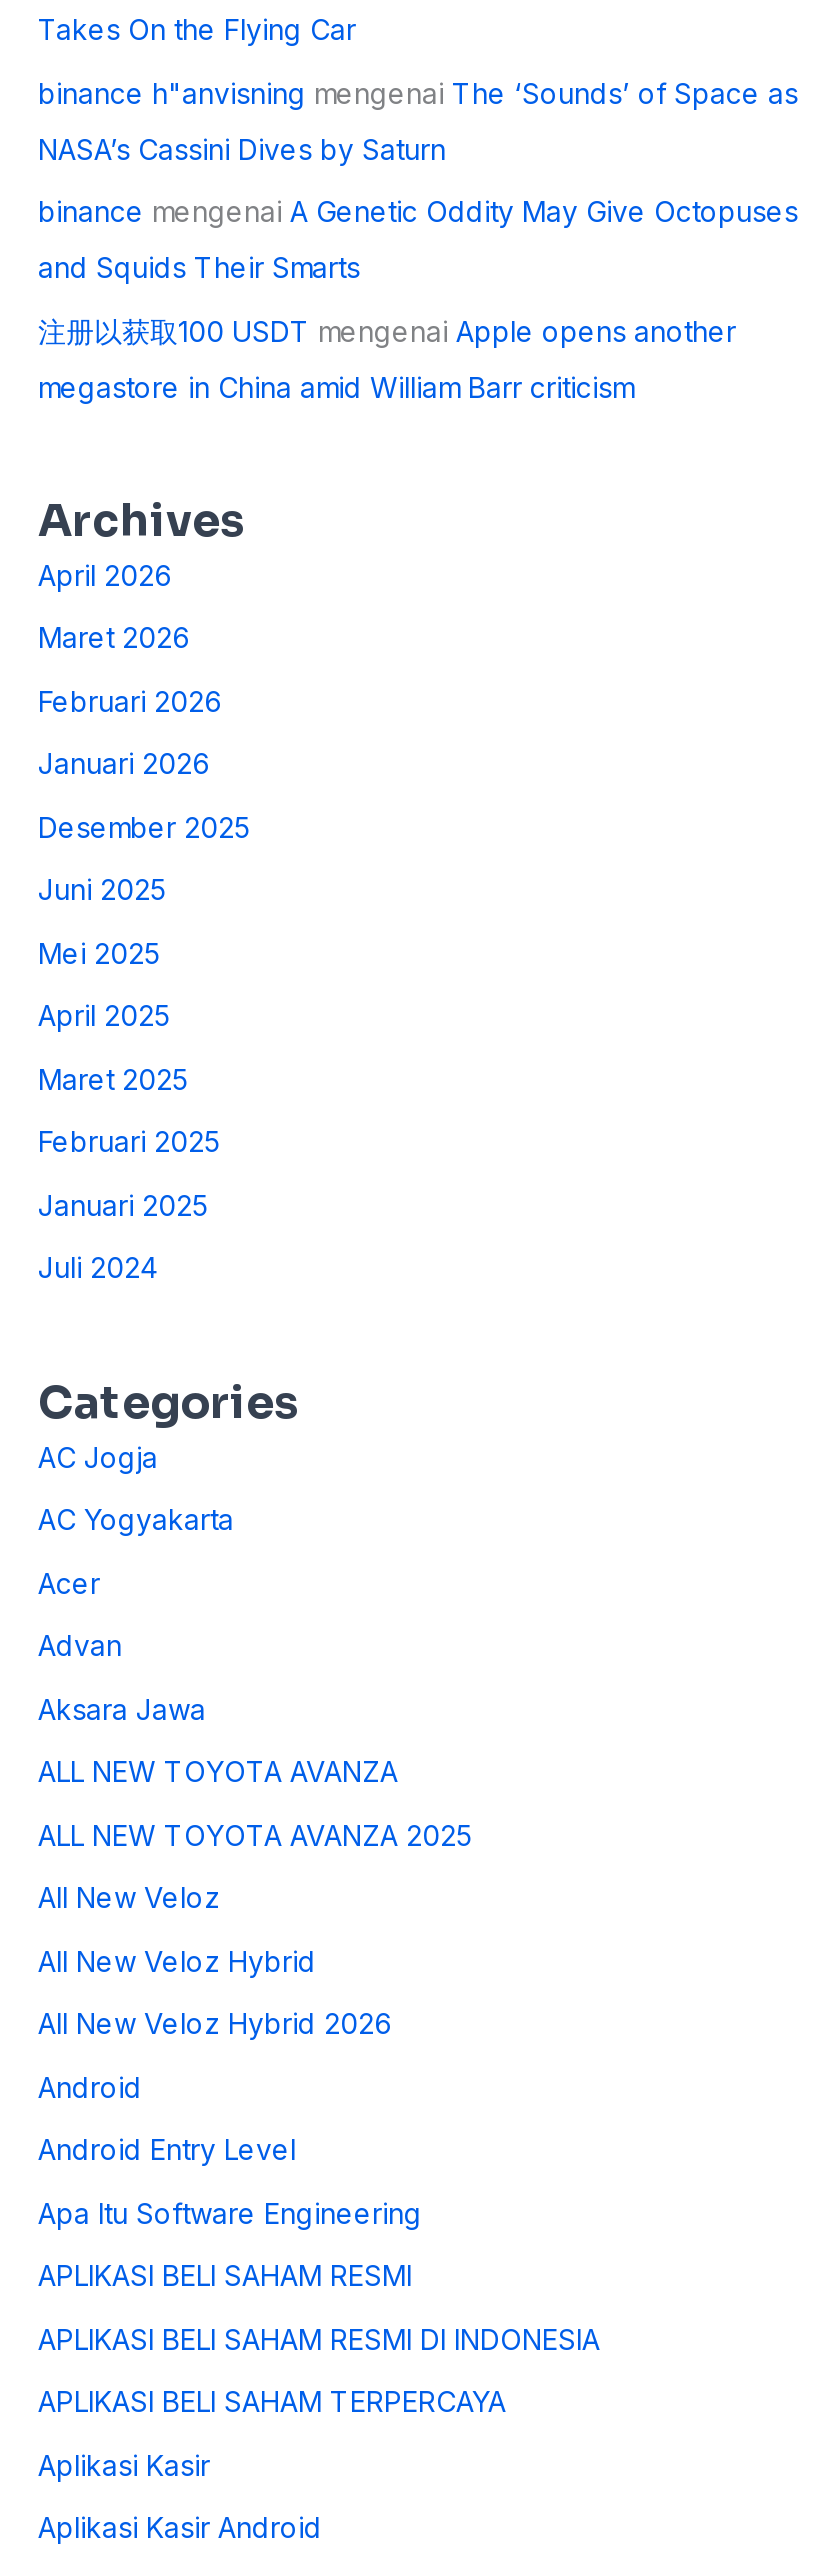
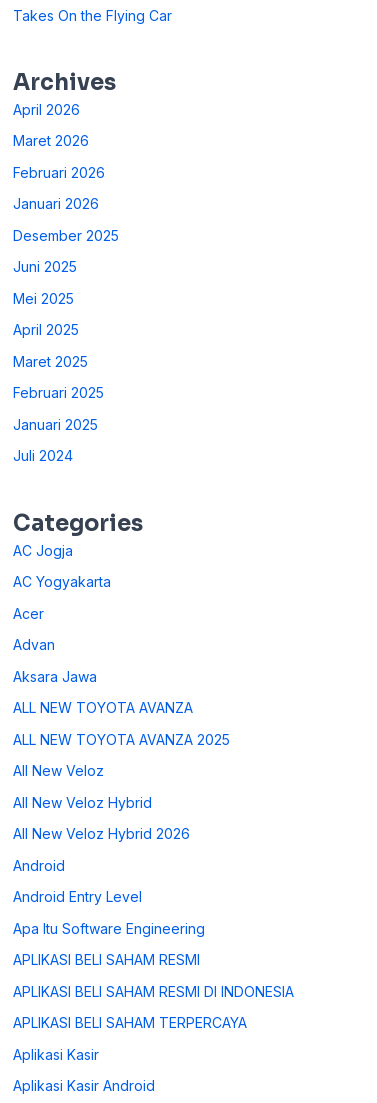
[38,75,798,403] binance h"anvisning mengenai The ‘Sounds’ of Space as | NASA’s Cassini Dives by Saturn | binance mengenai A Genetic Oddity May Give Octopuses | and Squids Their Smarts | 注册以获取100 USDT mengenai Apple opens another | megastore in China amid William Barr criticism -> none

